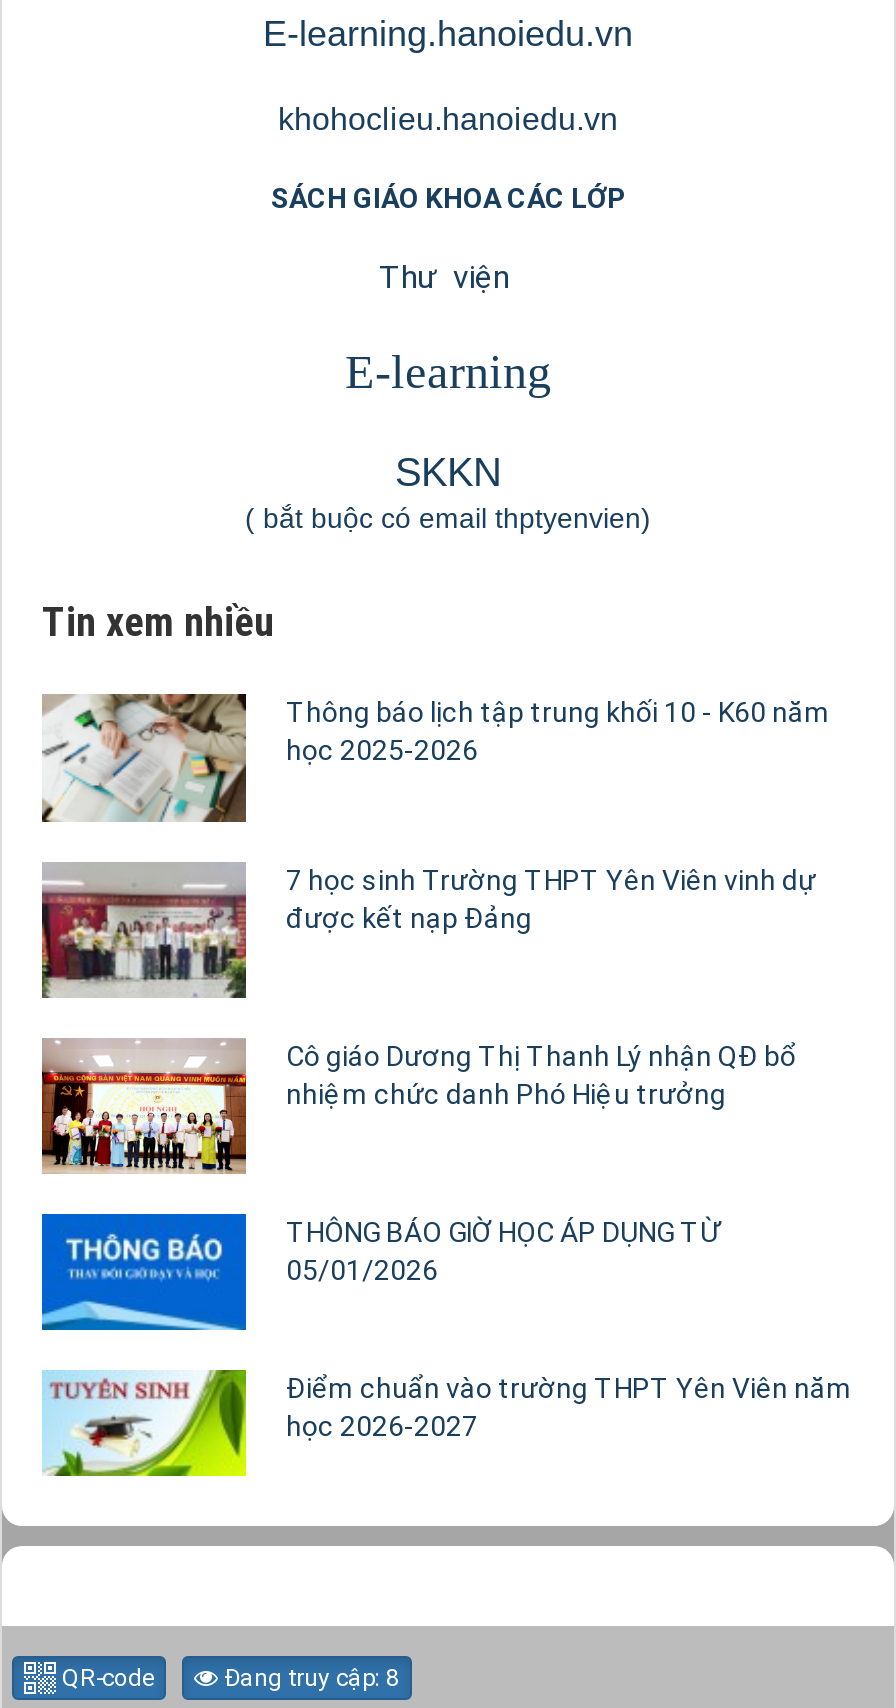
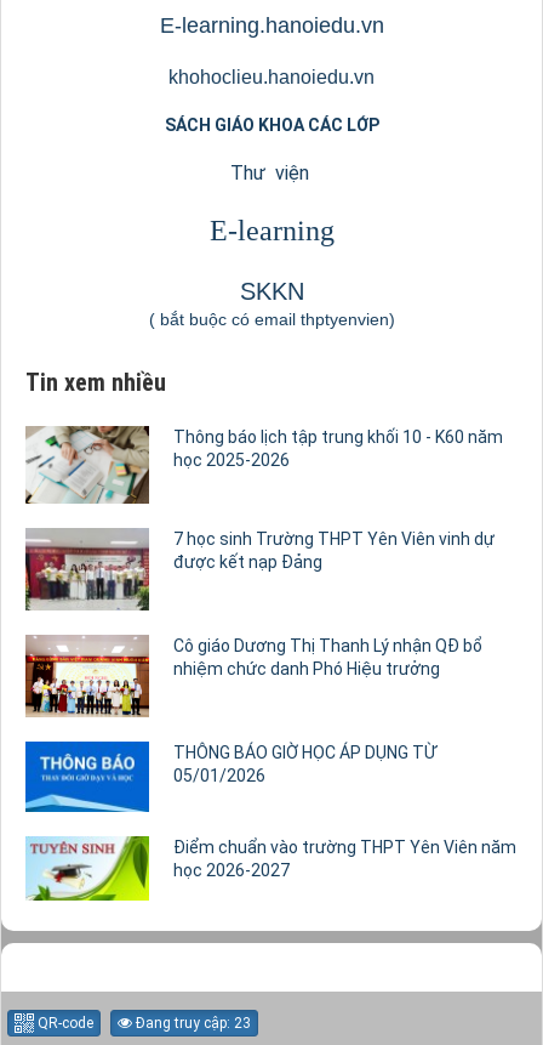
[218,1665,400,1693] Đang truy cập: 8 -> [132,1015,251,1032] Đang truy cập: 23

